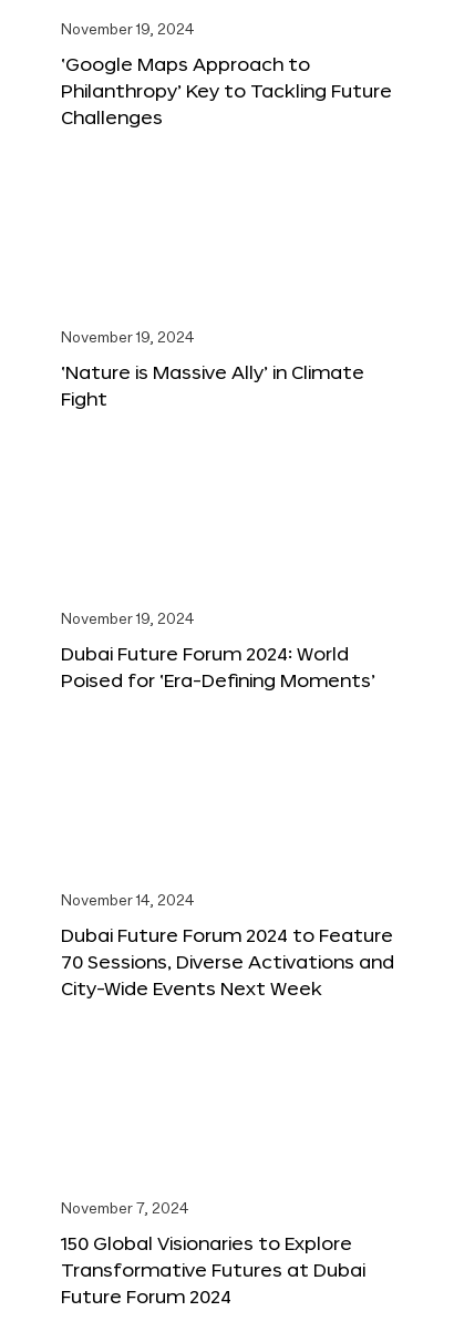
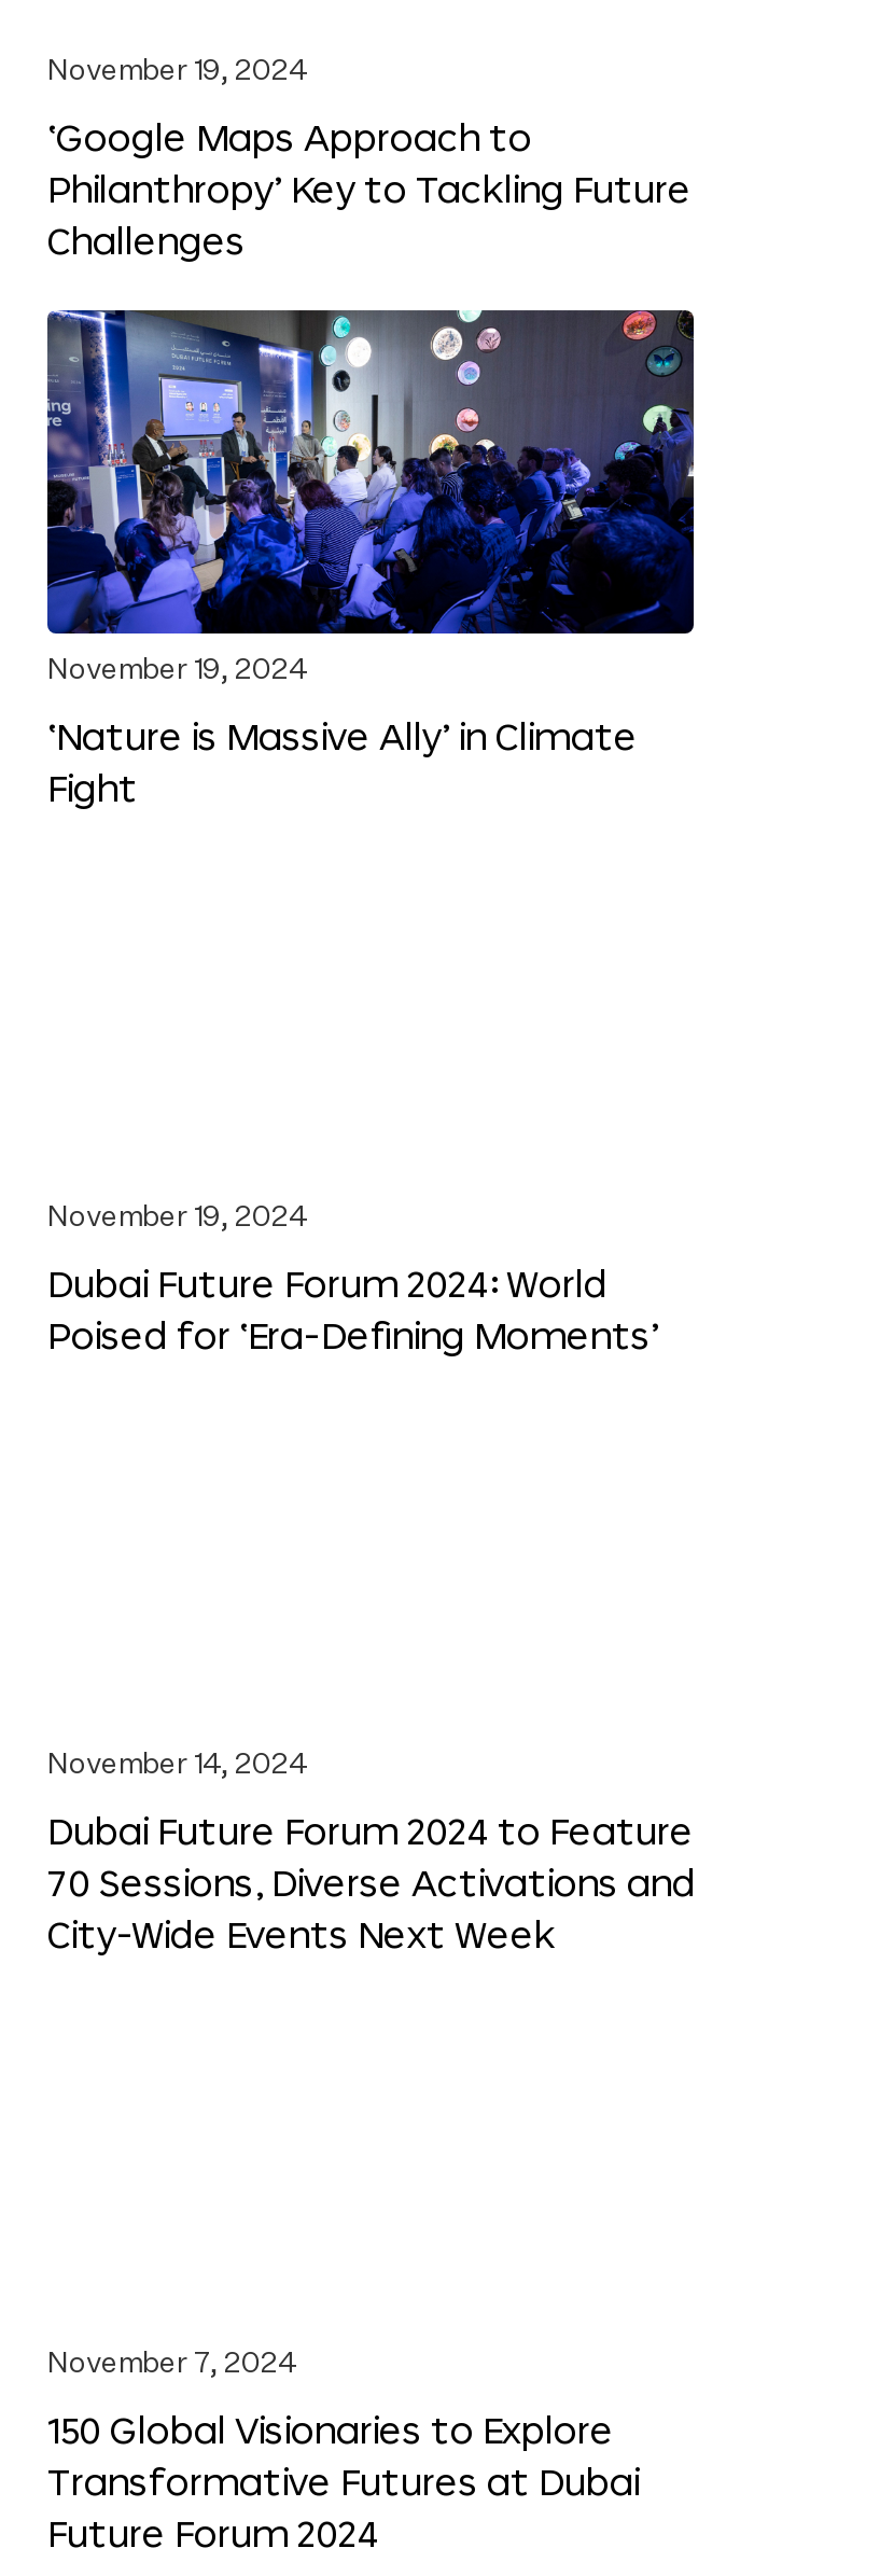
none -> [45,308,696,636] [image]

